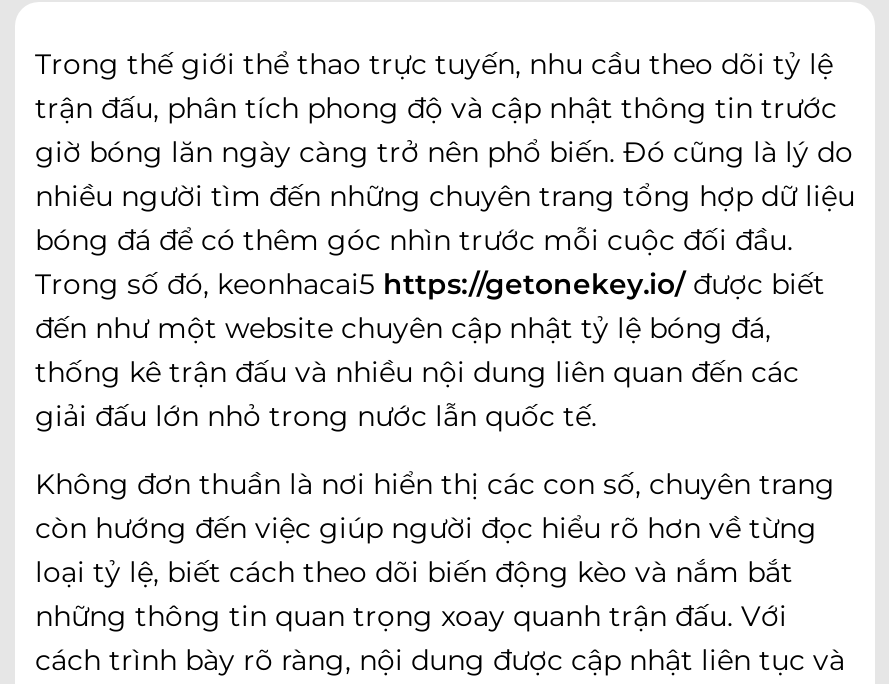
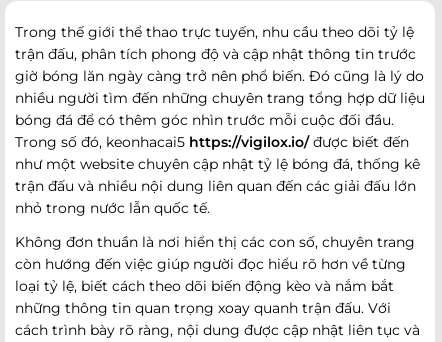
[35,267,825,435] Trong số đó, keonhacai5 https://getonekey.io/ được biết | đến như một website chuyên cập nhật tỷ lệ bóng đá, | thống kê trận đấu và nhiều nội dung liên quan đến các | giải đấu lớn nhỏ trong nước lẫn quốc tế. -> [15,133,420,217] Trong số đó, keonhacai5 https://vigilox.io/ được biết đến | như một website chuyên cập nhật tỷ lệ bóng đá, thống kê | trận đấu và nhiều nội dung liên quan đến các giải đấu lớn | nhỏ trong nước lẫn quốc tế.

